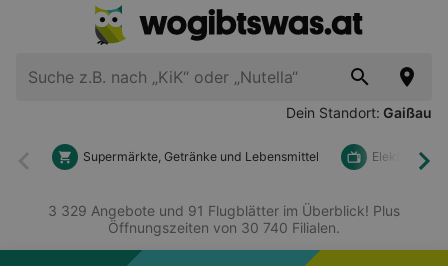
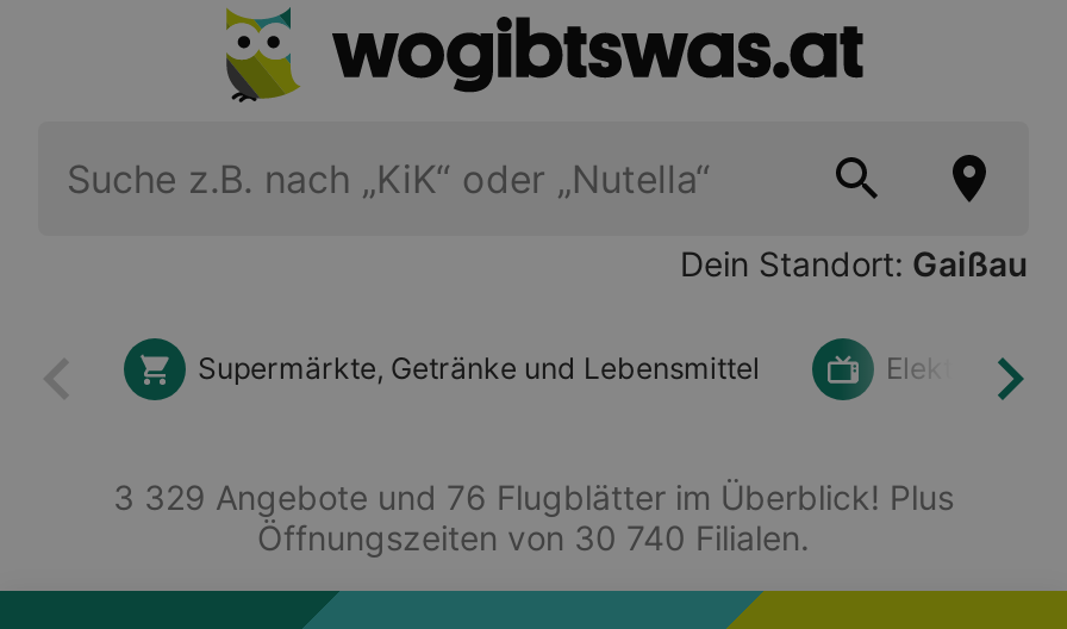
[48,202,400,219] 3 329 Angebote und 91 Flugblätter im Überblick! Plus -> [113,477,954,517] 3 329 Angebote und 76 Flugblätter im Überblick! Plus

